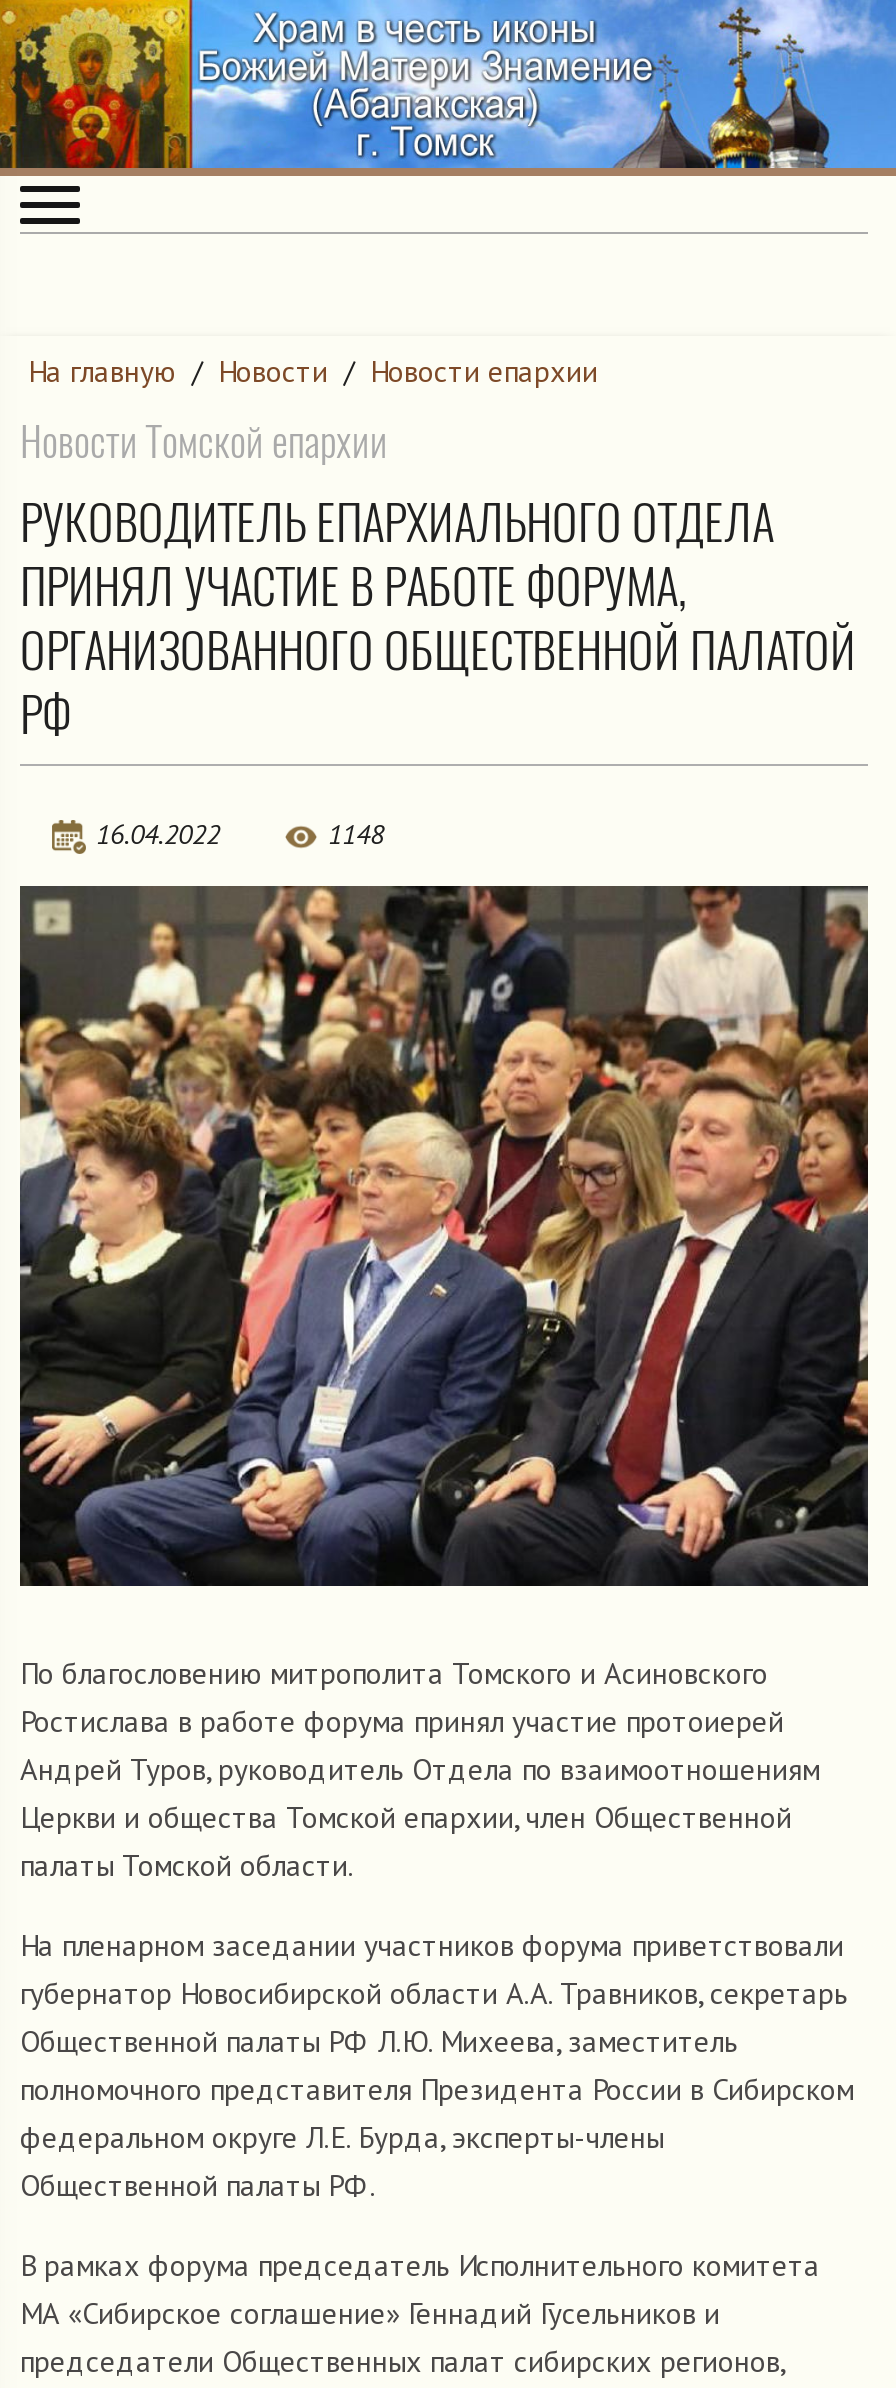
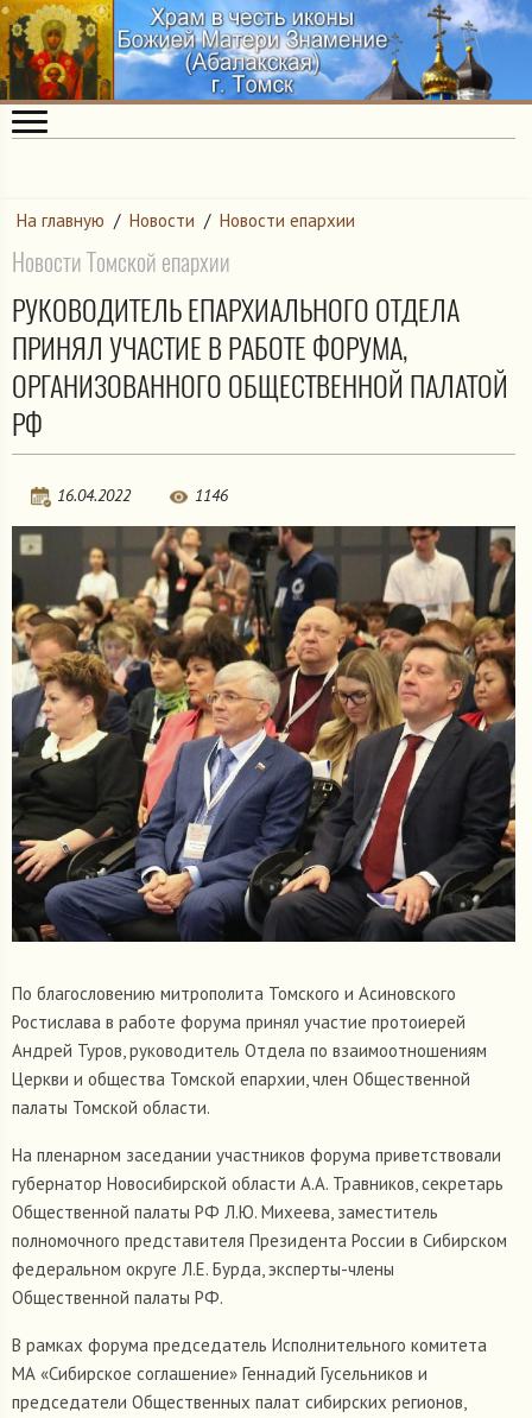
[328,816,384,852] 1148 -> [195,484,228,506] 1146

